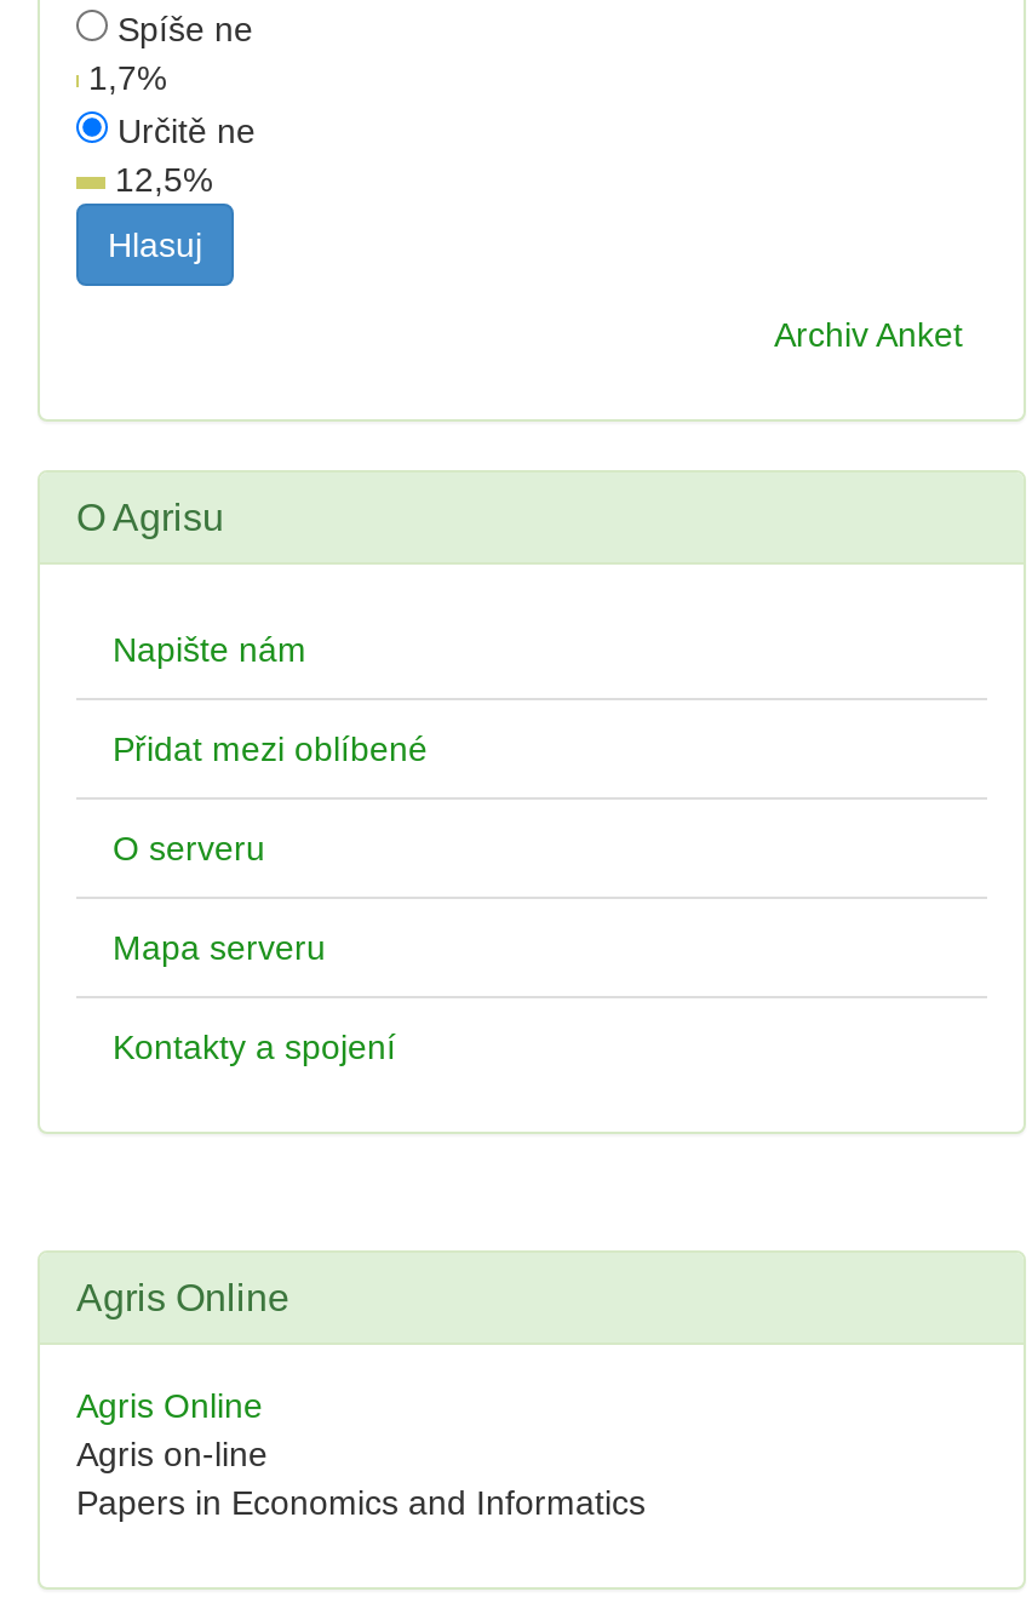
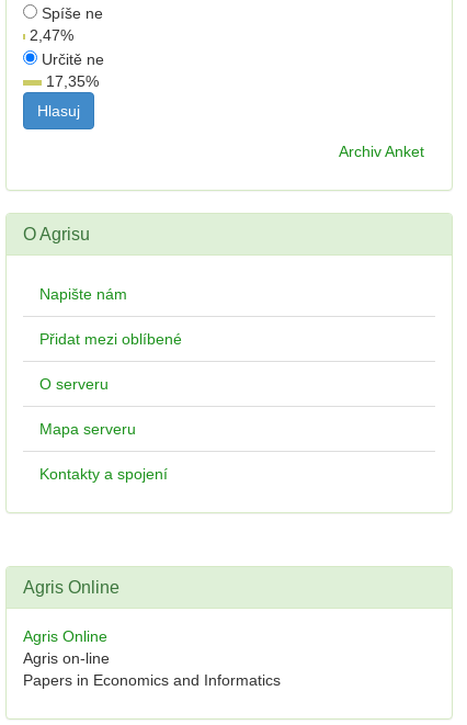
[79,59,166,98] 1,7% -> [25,27,73,44] 2,47%
[105,161,212,199] 12,5% -> [42,73,99,90] 17,35%

